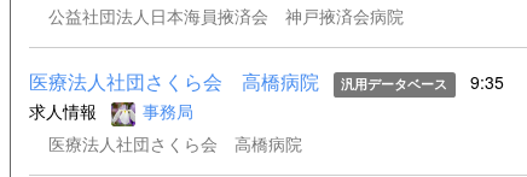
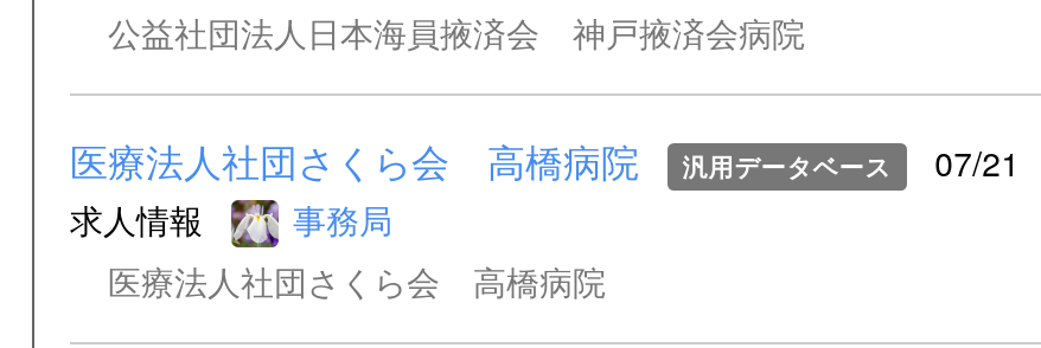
[29,68,504,96] 医療法人社団さくら会 高橋病院 汎用データベース 9:35 -> [70,134,1020,188] 医療法人社団さくら会 高橋病院 汎用データベース 07/21

